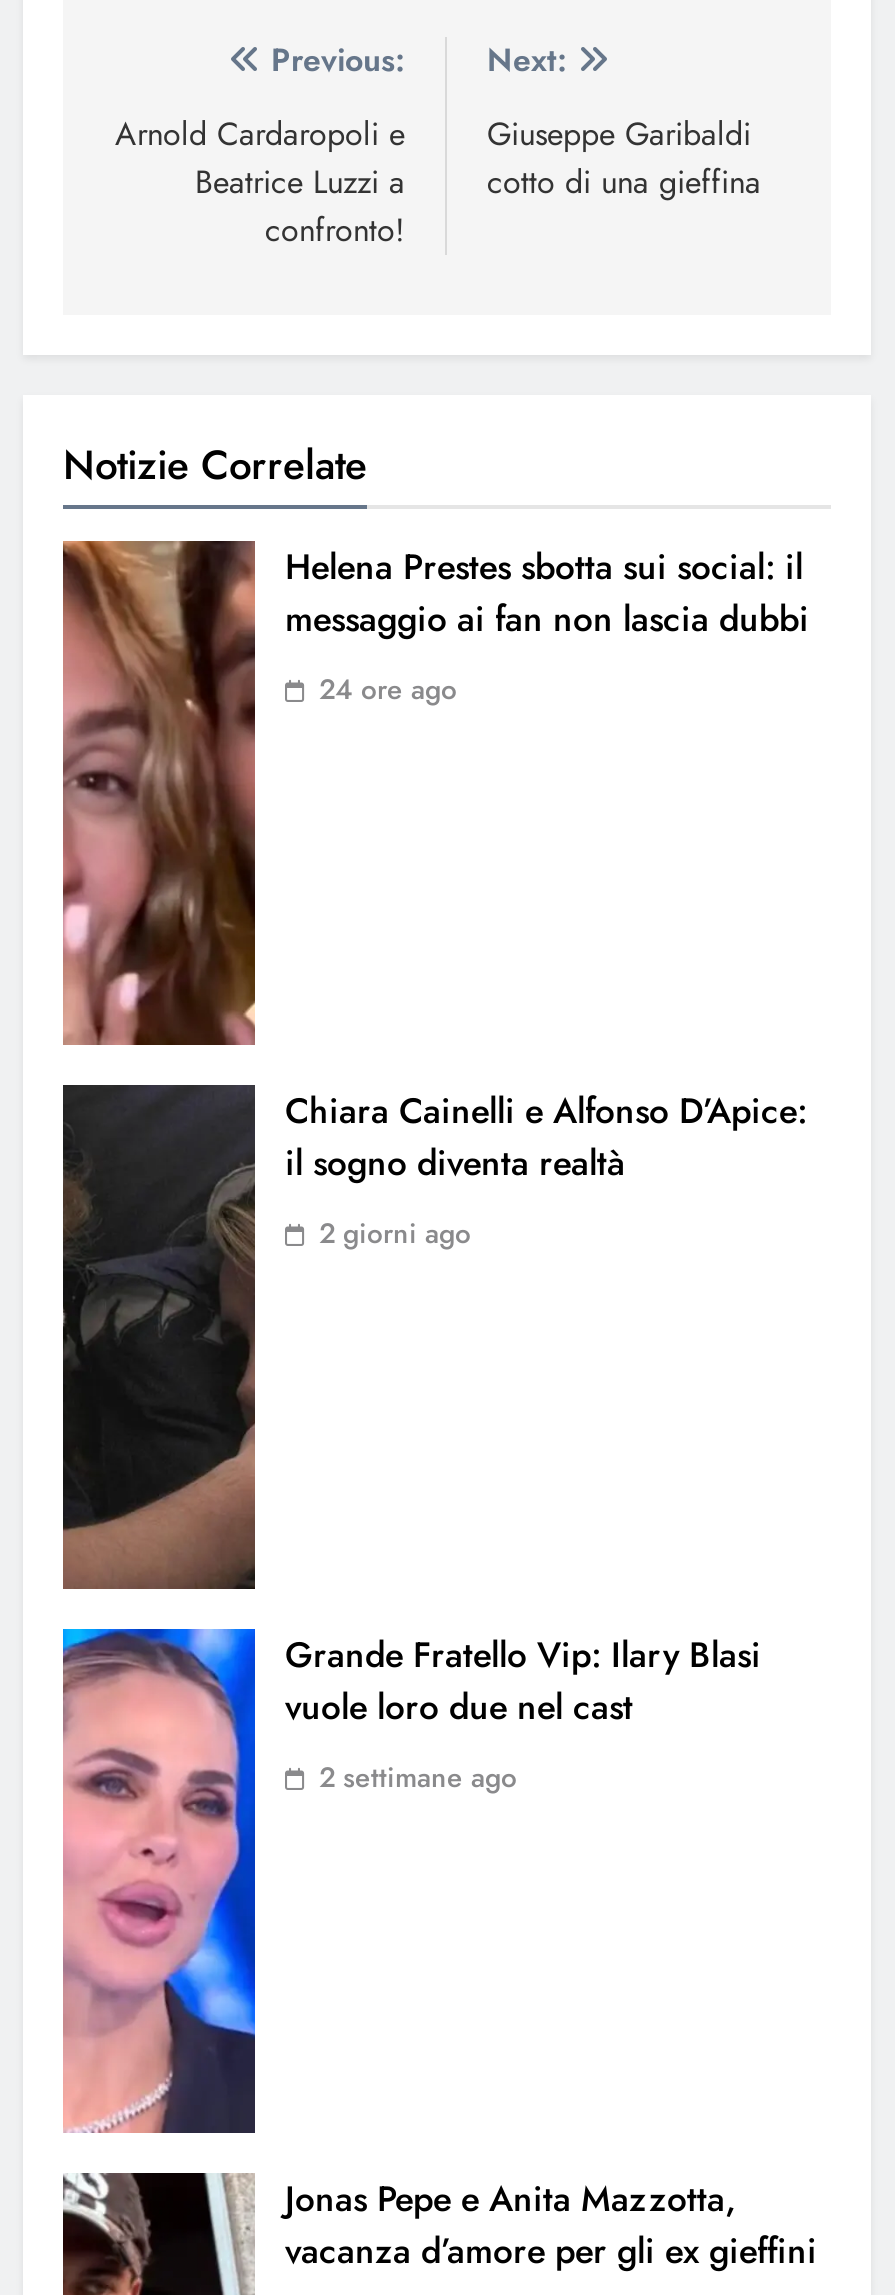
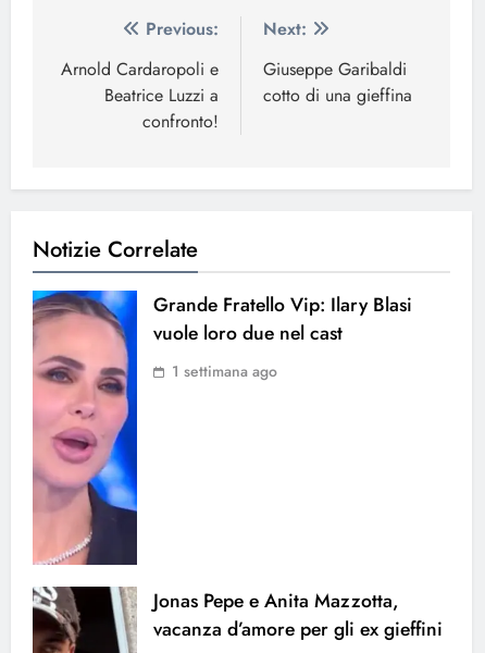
[61,539,809,1047] [image] | Helena Prestes sbotta sui social: il | messaggio ai fan non lascia dubbi | 24 ore ago -> none
[61,1083,807,1597] [image] | Chiara Cainelli e Alfonso D’Apice: | il sogno diventa realtà | 2 giorni ago -> none
[319,1758,517,1798] 2 settimane ago -> [172,361,277,383] 1 settimana ago

